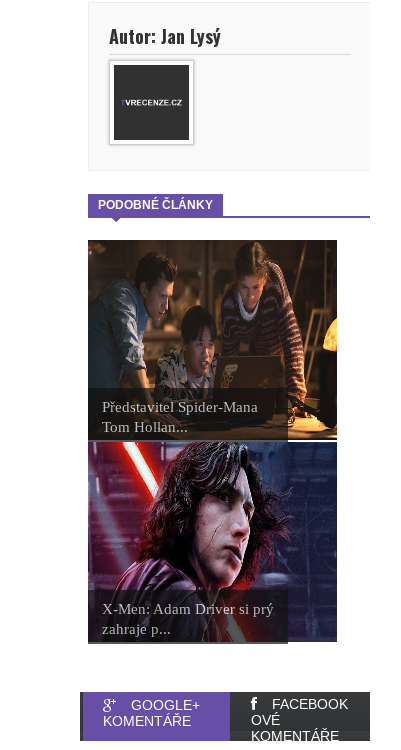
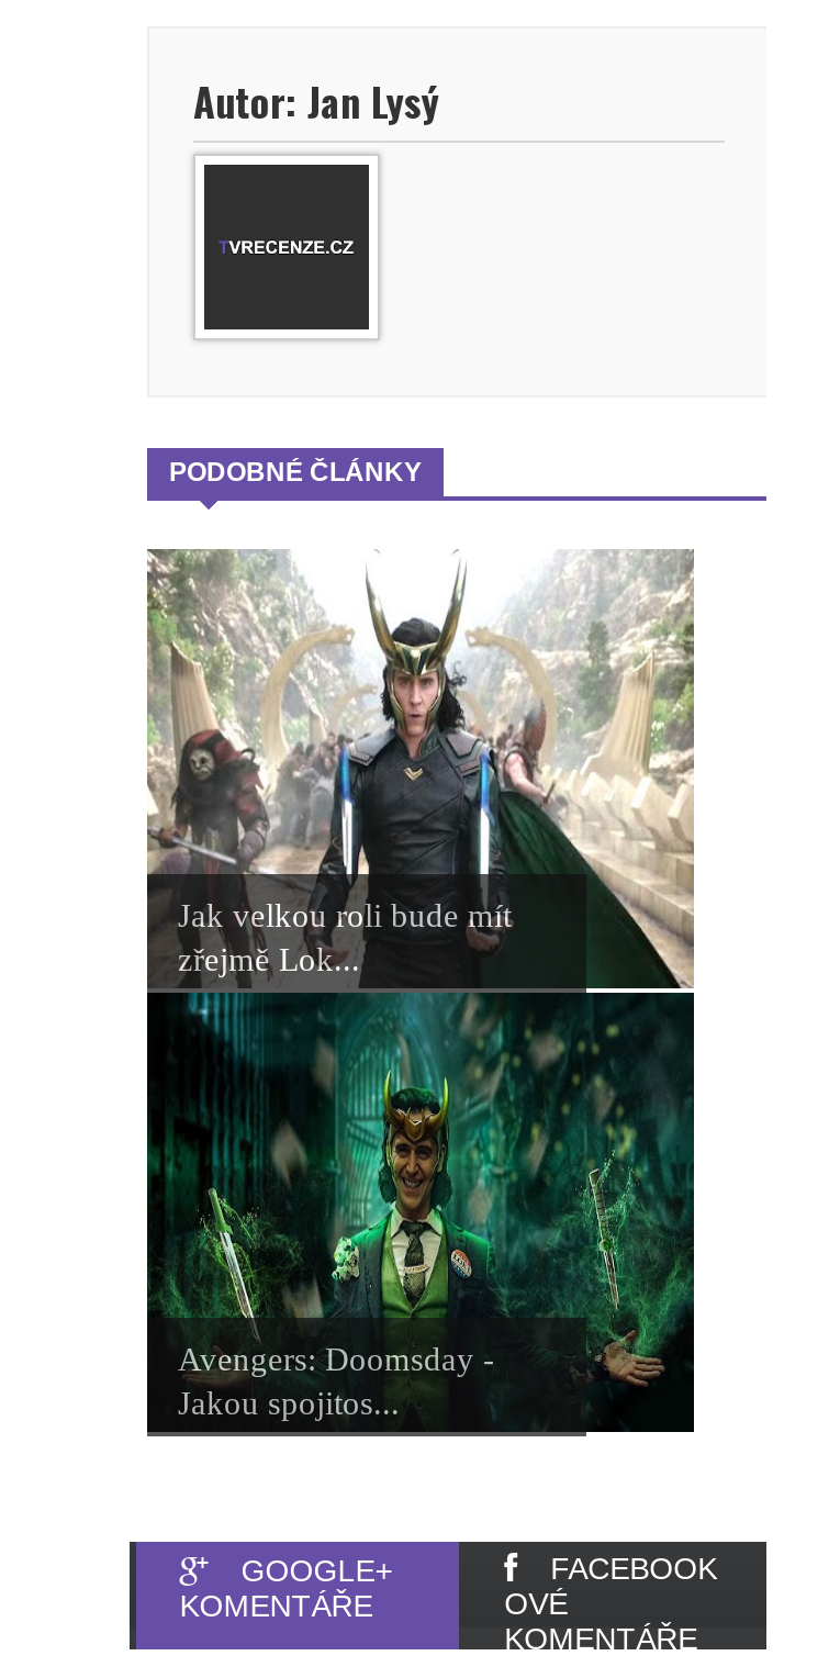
[87,239,338,642] [image] | Představitel Spider-Mana | Tom Hollan... -> [145,547,696,1432] [image] | Jak velkou roli bude mít | zřejmě Lok...
[102,601,274,637] X-Men: Adam Driver si prý | zahraje p... -> [178,1343,494,1422] Avengers: Doomsday - | Jakou spojitos...

